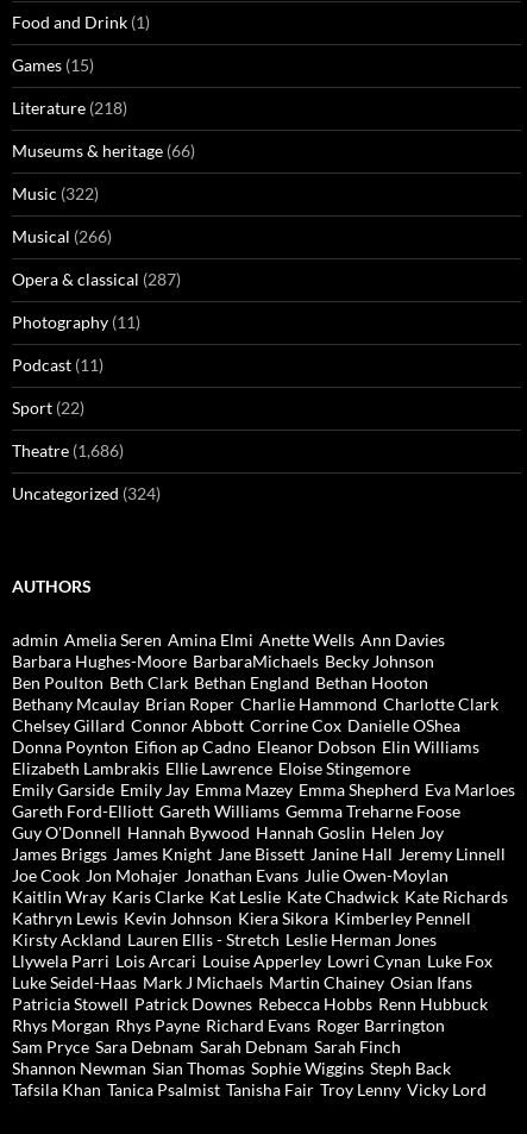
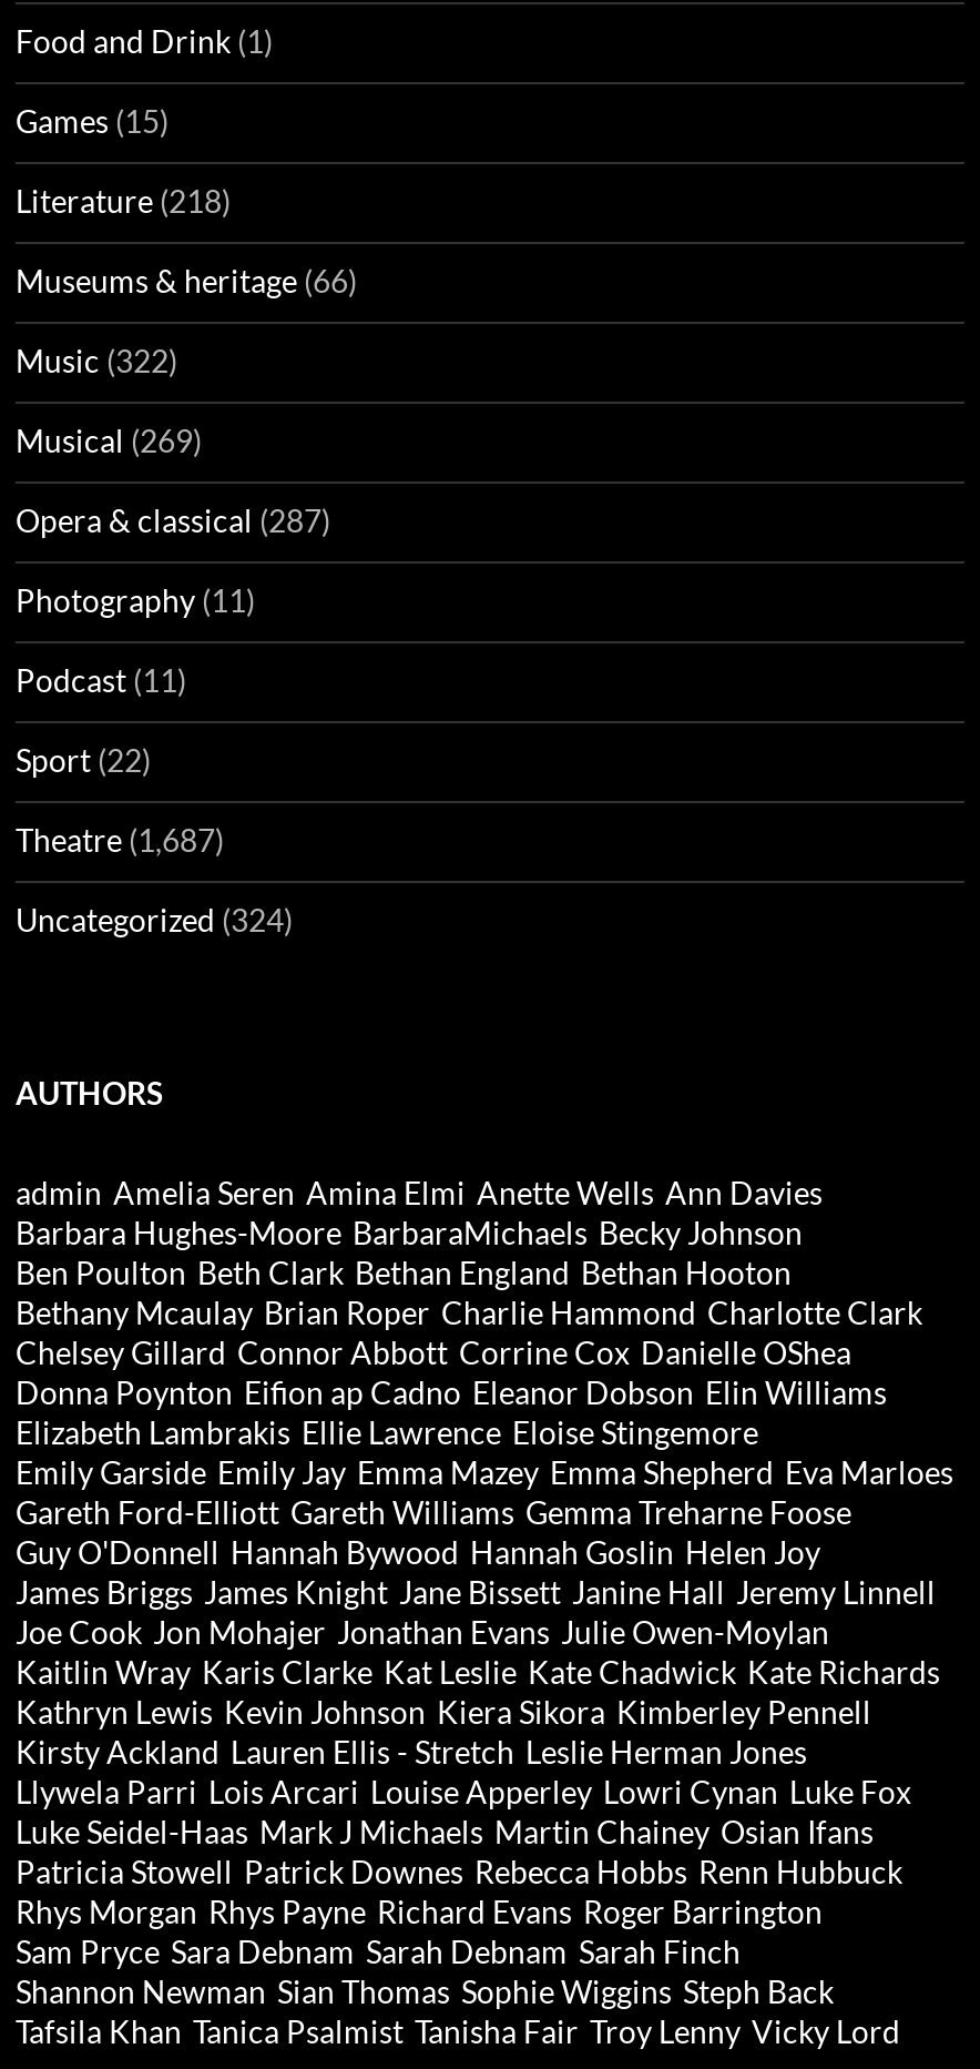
[12,227,112,247] Musical (266) -> [16,422,202,460] Musical (269)
[12,441,124,461] Theatre (1,686) -> [16,822,224,860] Theatre (1,687)

